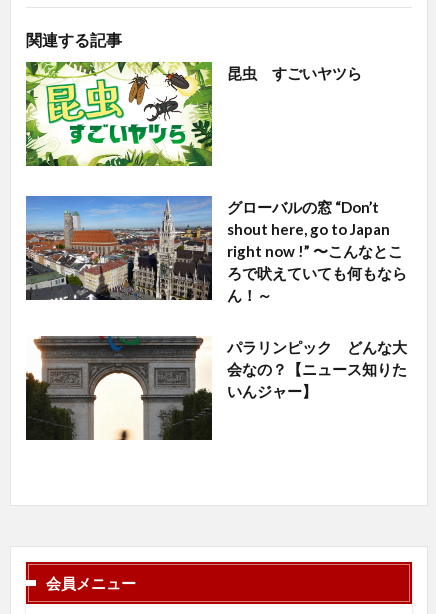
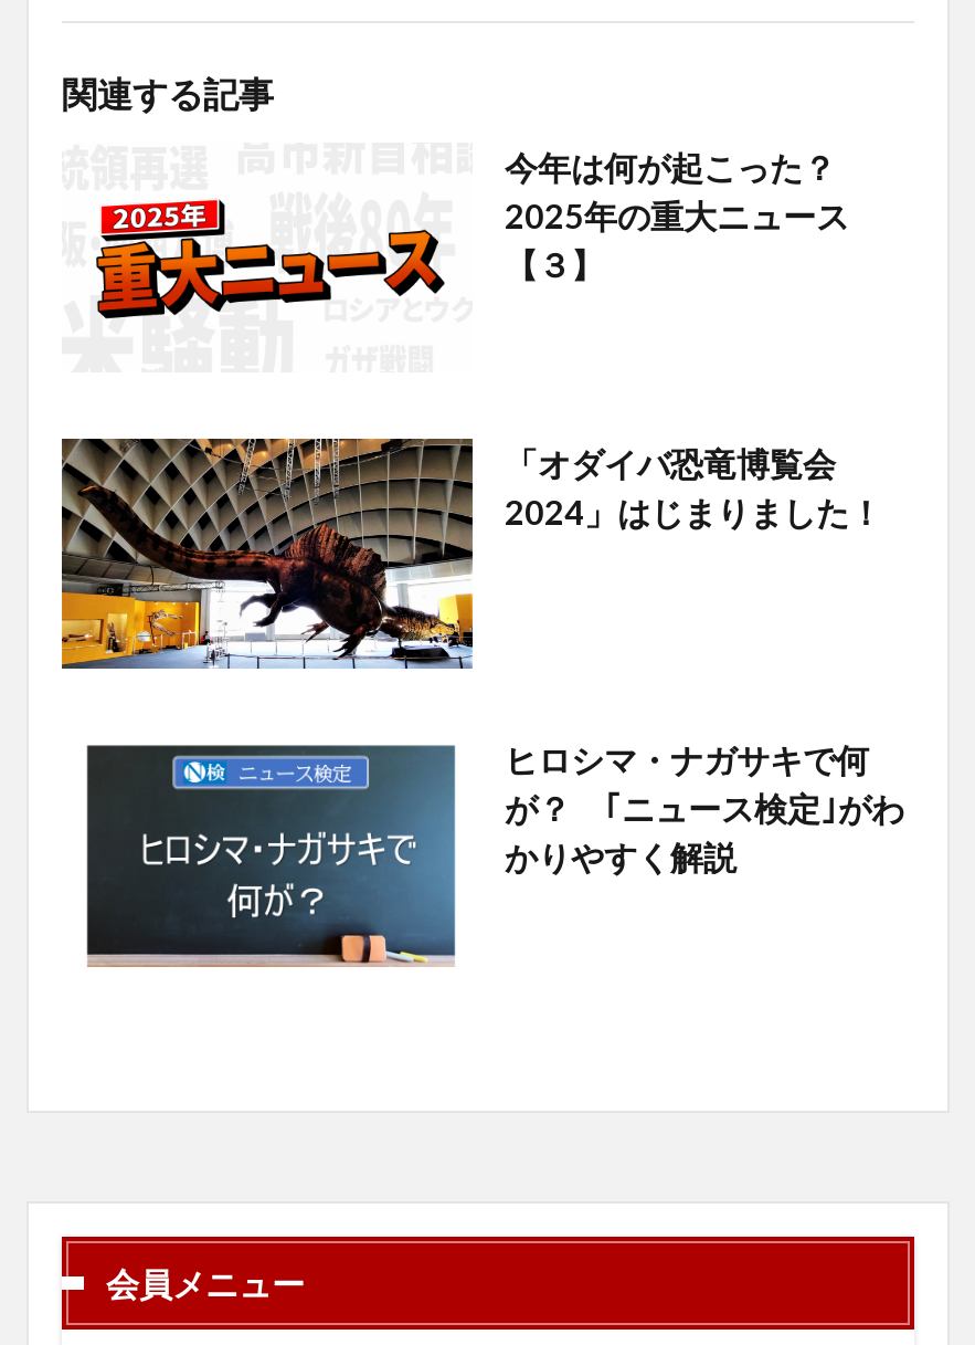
[25,61,361,167] [image] | 昆虫 すごいヤツら -> [62,143,849,359] [image] | 今年は何が起こった？ | 2025年の重大ニュース | 【３】
[25,195,406,304] [image] | グローバルの窓 “Don’t | shout here, go to Japan | right now !” 〜こんなとこ | ろで吠えていても何もなら | ん！～ -> [60,437,882,669] [image] | 「オダイバ恐竜博覧会 | 2024」はじまりました！
[25,335,406,441] [image] | パラリンピック どんな大 | 会なの？【ニュース知りた | いんジャー】 -> [62,740,904,967] [image] | ヒロシマ・ナガサキで何 | が？ ｢ニュース検定｣がわ | かりやすく解説

